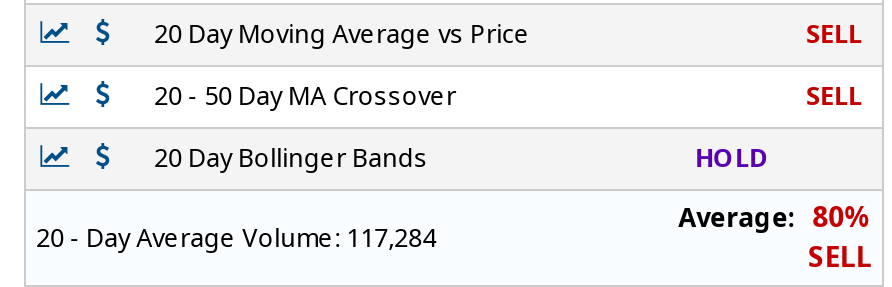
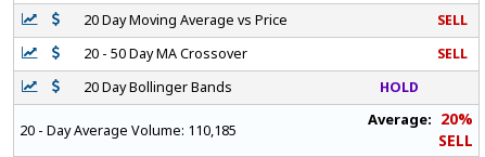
[678,198,872,236] Average: 80% -> [368,109,473,129] Average: 20%
[36,222,436,256] 20 - Day Average Volume: 117,284 -> [20,122,237,140] 20 - Day Average Volume: 110,185

